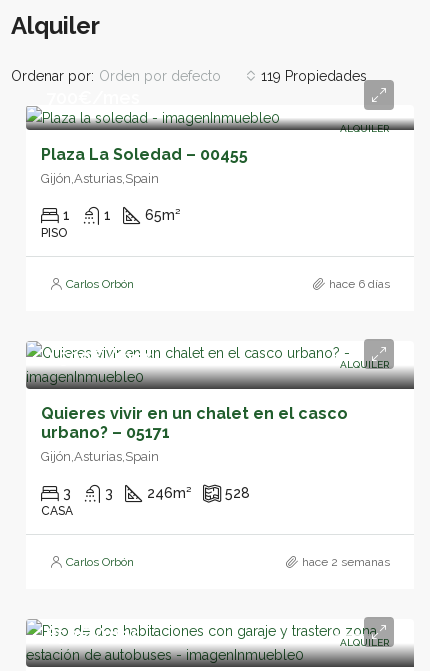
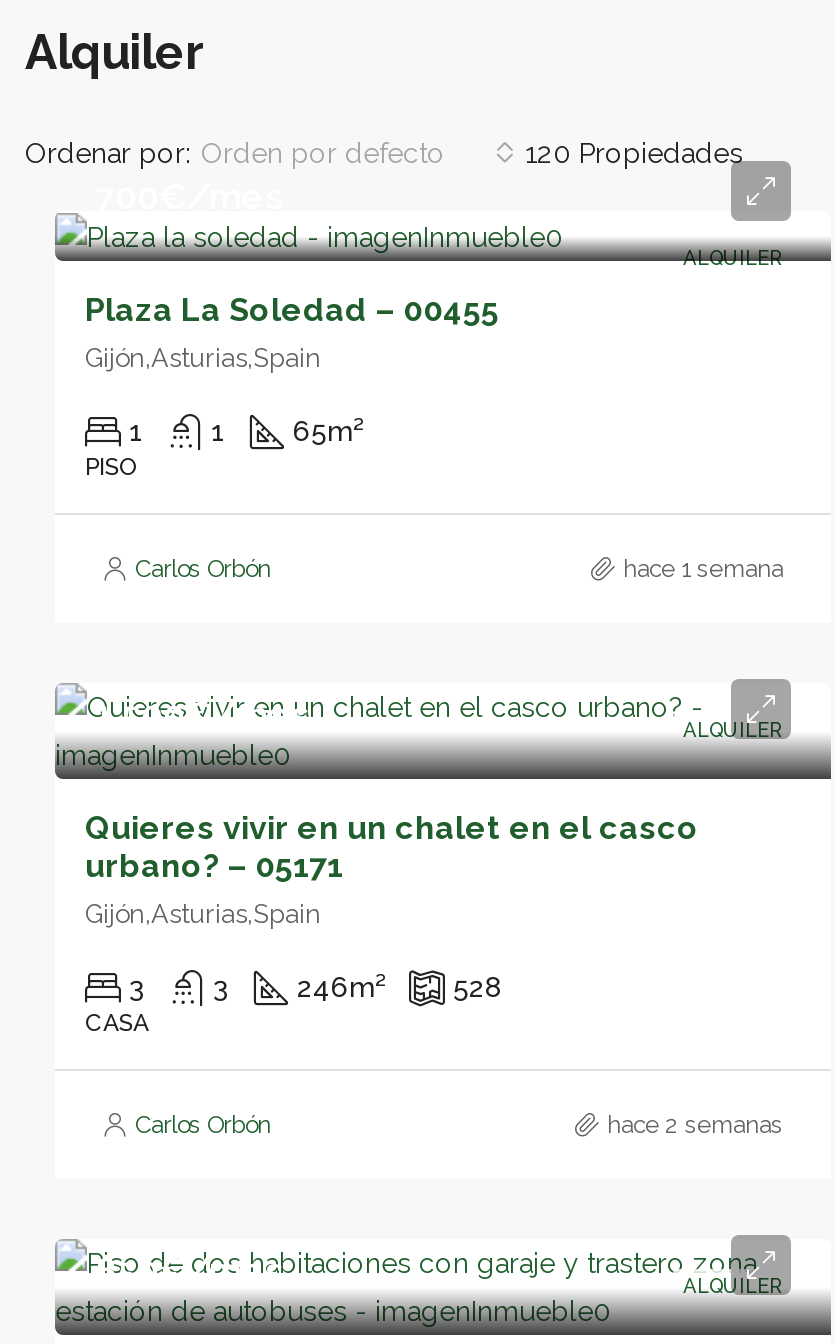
[261,68,367,84] 119 Propiedades -> [525,137,743,169] 120 Propiedades
[329,277,390,291] hace 6 días -> [623,556,783,584] hace 1 semana

